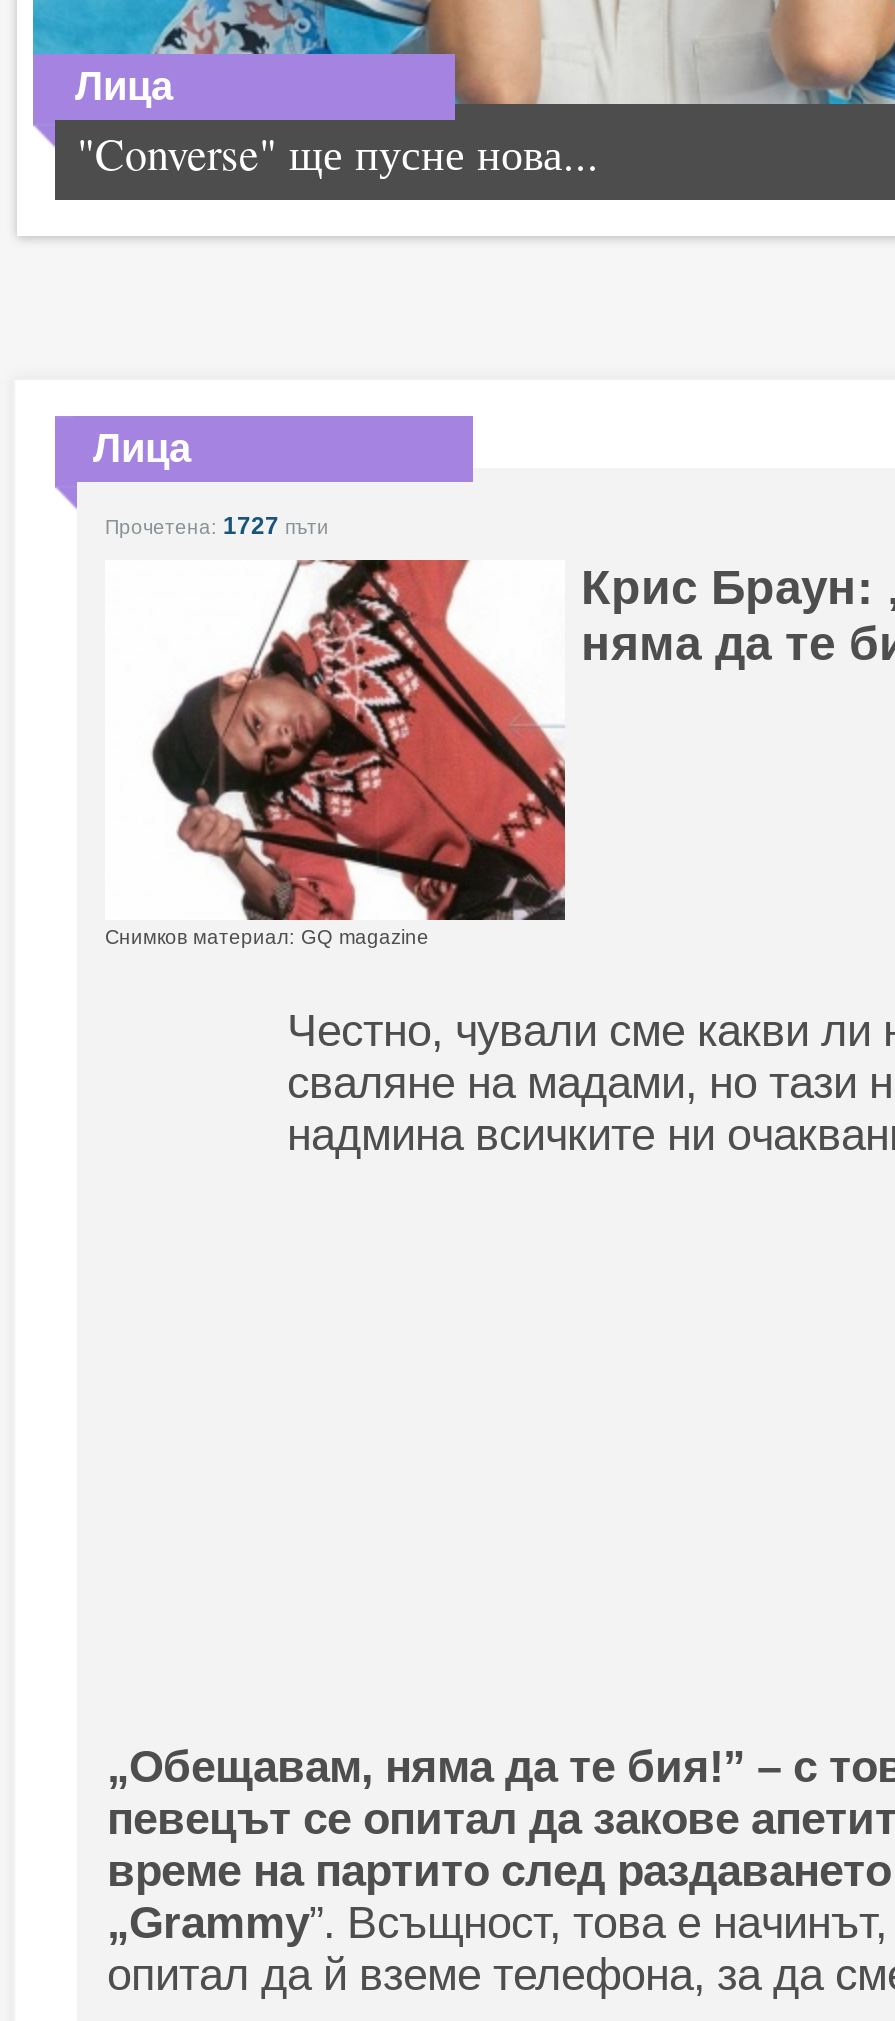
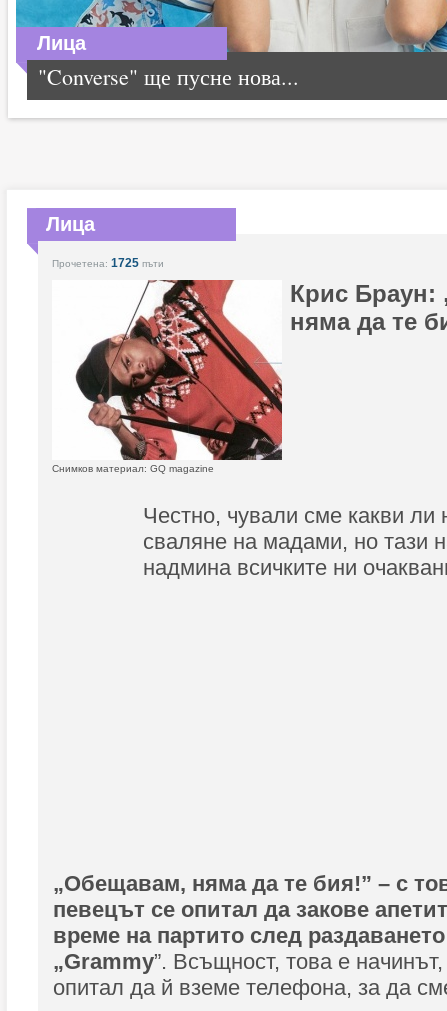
[105,512,329,540] Прочетена: 1727 пъти -> [52,256,164,270] Прочетена: 1725 пъти

